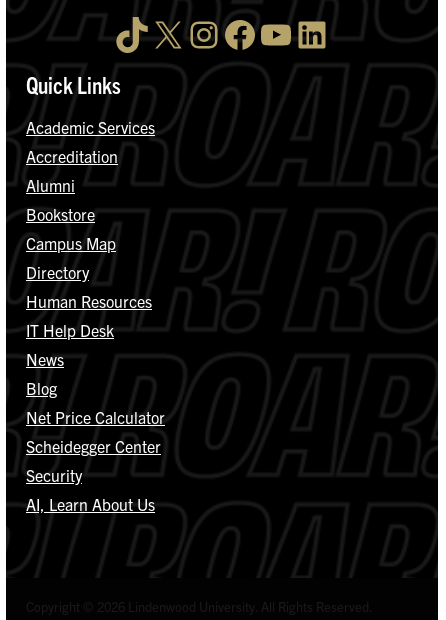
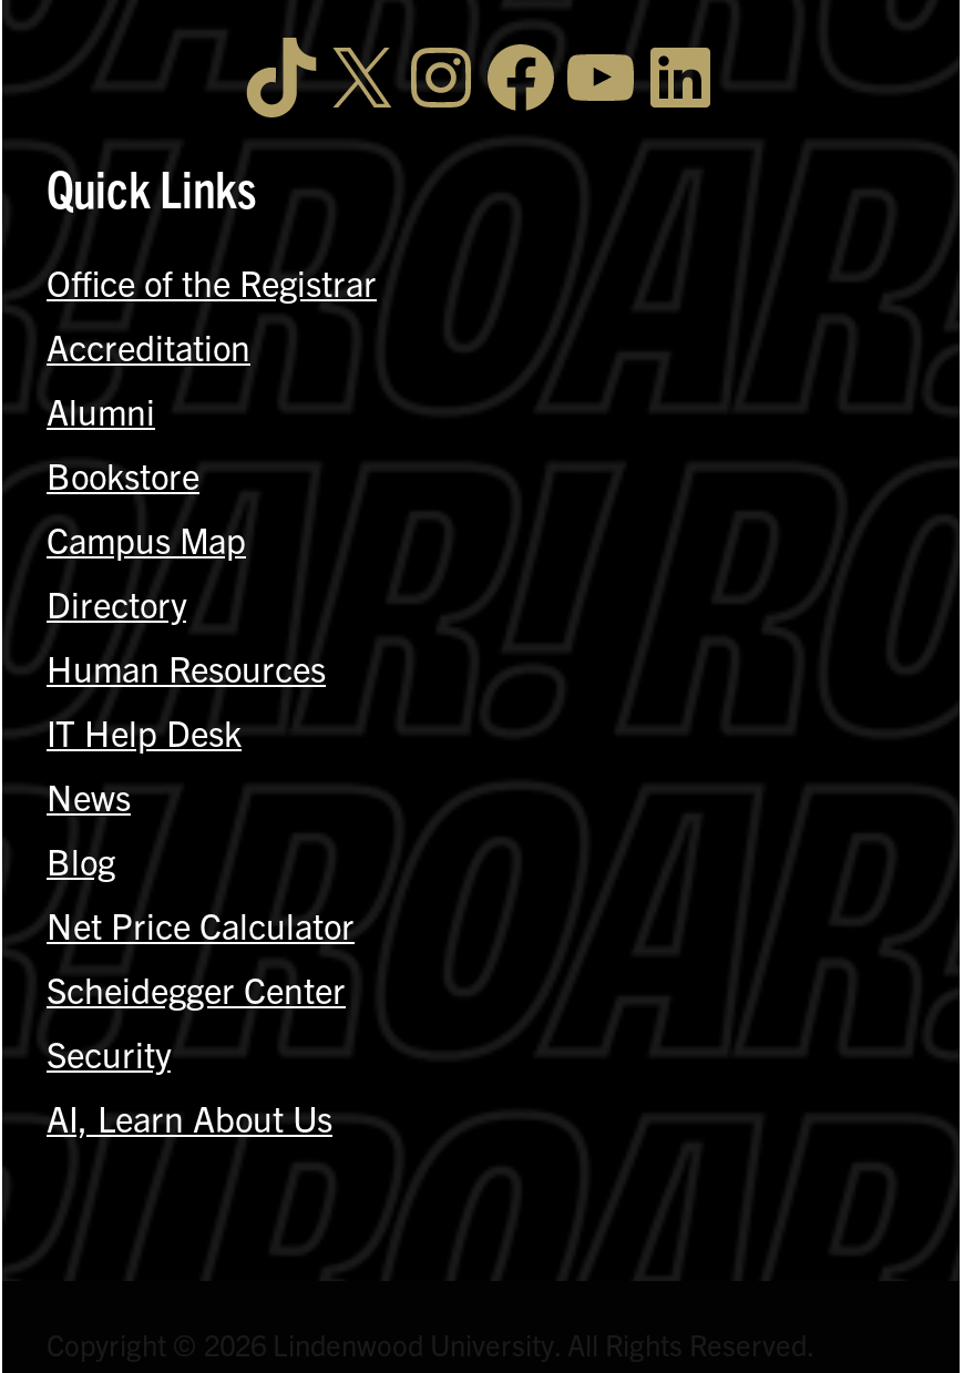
[26,117,155,137] Academic Services -> [47,259,377,303] Office of the Registrar

